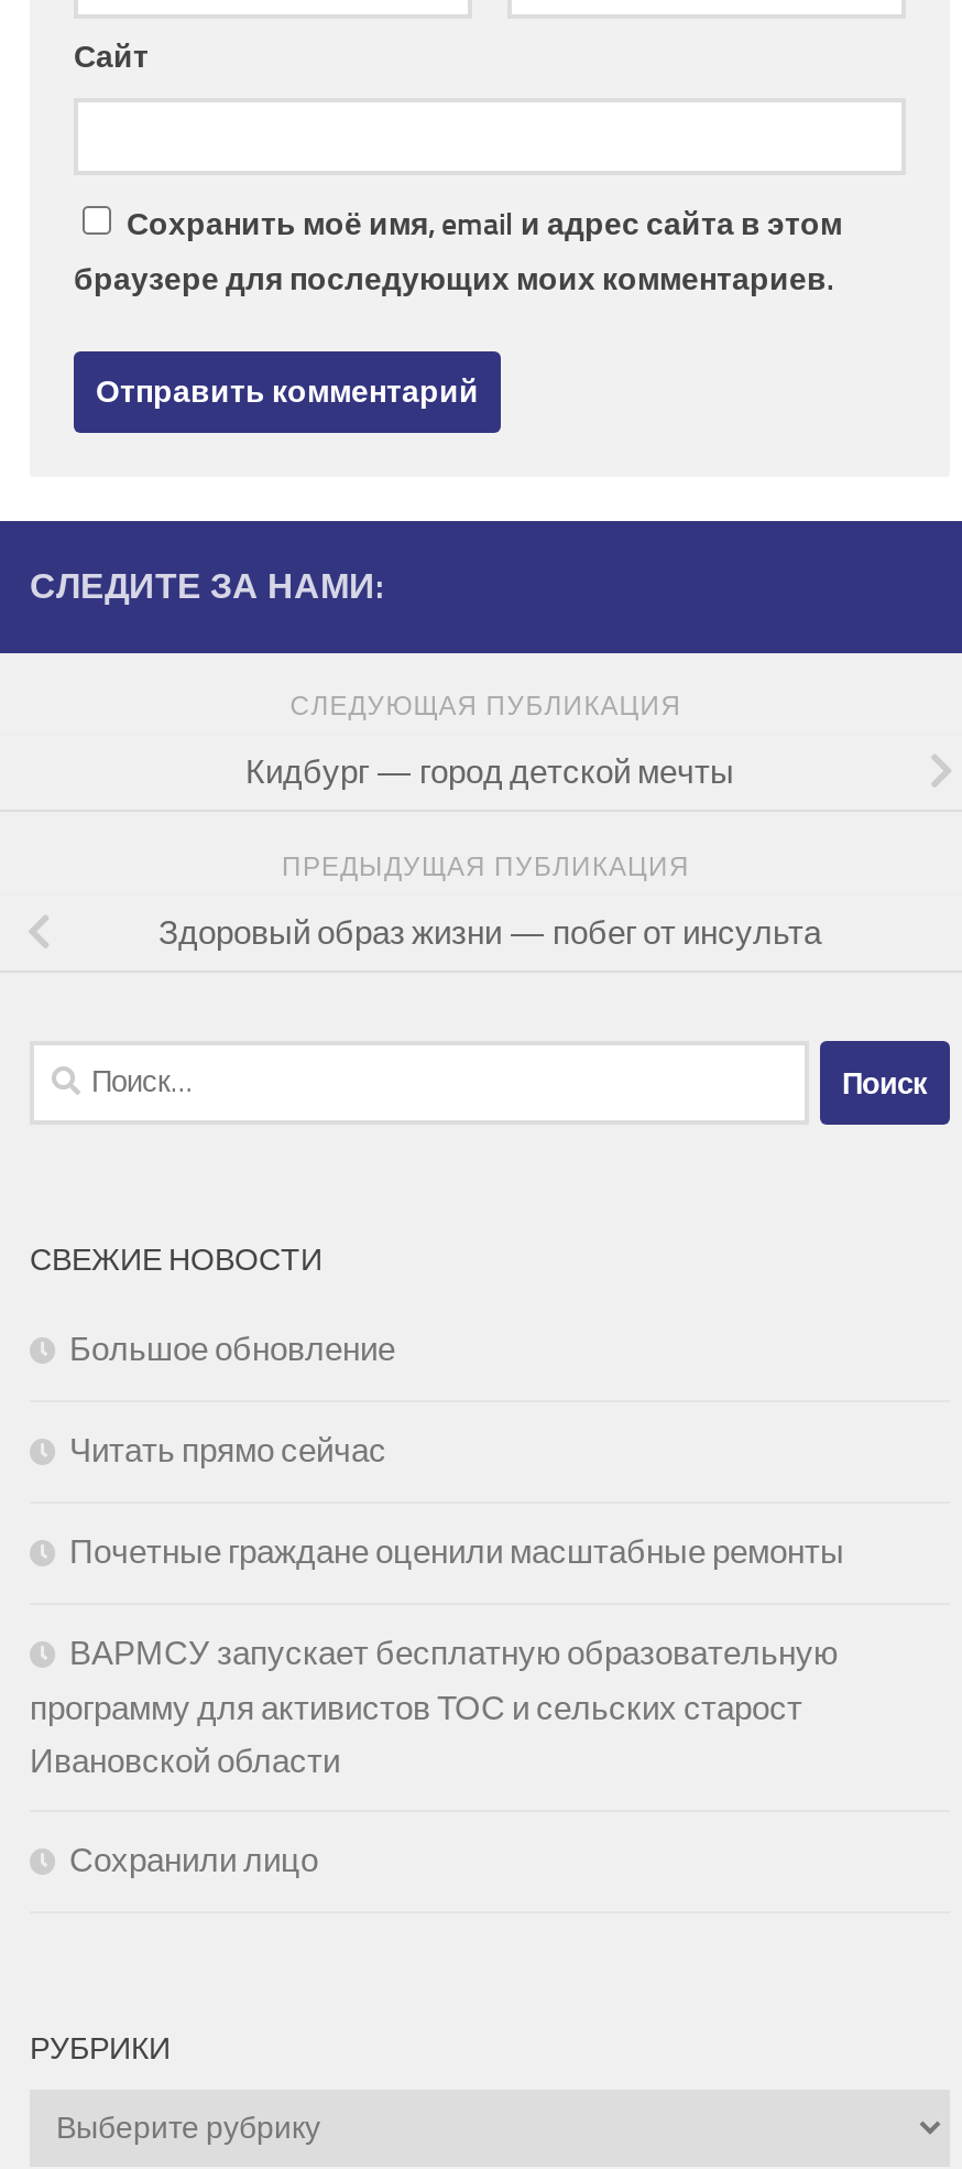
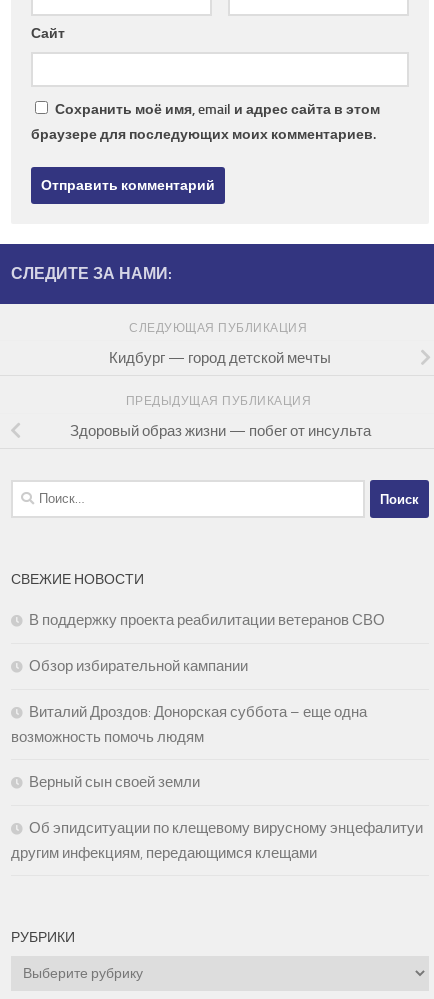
[69,1330,395,1369] Большое обновление -> [29,611,385,629] В поддержку проекта реабилитации ветеранов СВО
[69,1431,386,1471] Читать прямо сейчас -> [29,657,248,675] Обзор избирательной кампании
[69,1533,844,1572] Почетные граждане оценили масштабные ремонты -> [11,703,367,746] Виталий Дроздов: Донорская суббота – еще одна | возможность помочь людям
[30,1634,838,1781] ВАРМСУ запускает бесплатную образовательную | программу для активистов ТОС и сельских старост | Ивановской области -> [29,773,200,791] Верный сын своей земли
[69,1841,318,1881] Сохранили лицо -> [11,819,423,862] Об эпидситуации по клещевому вирусному энцефалитуи | другим инфекциям, передающимся клещами

